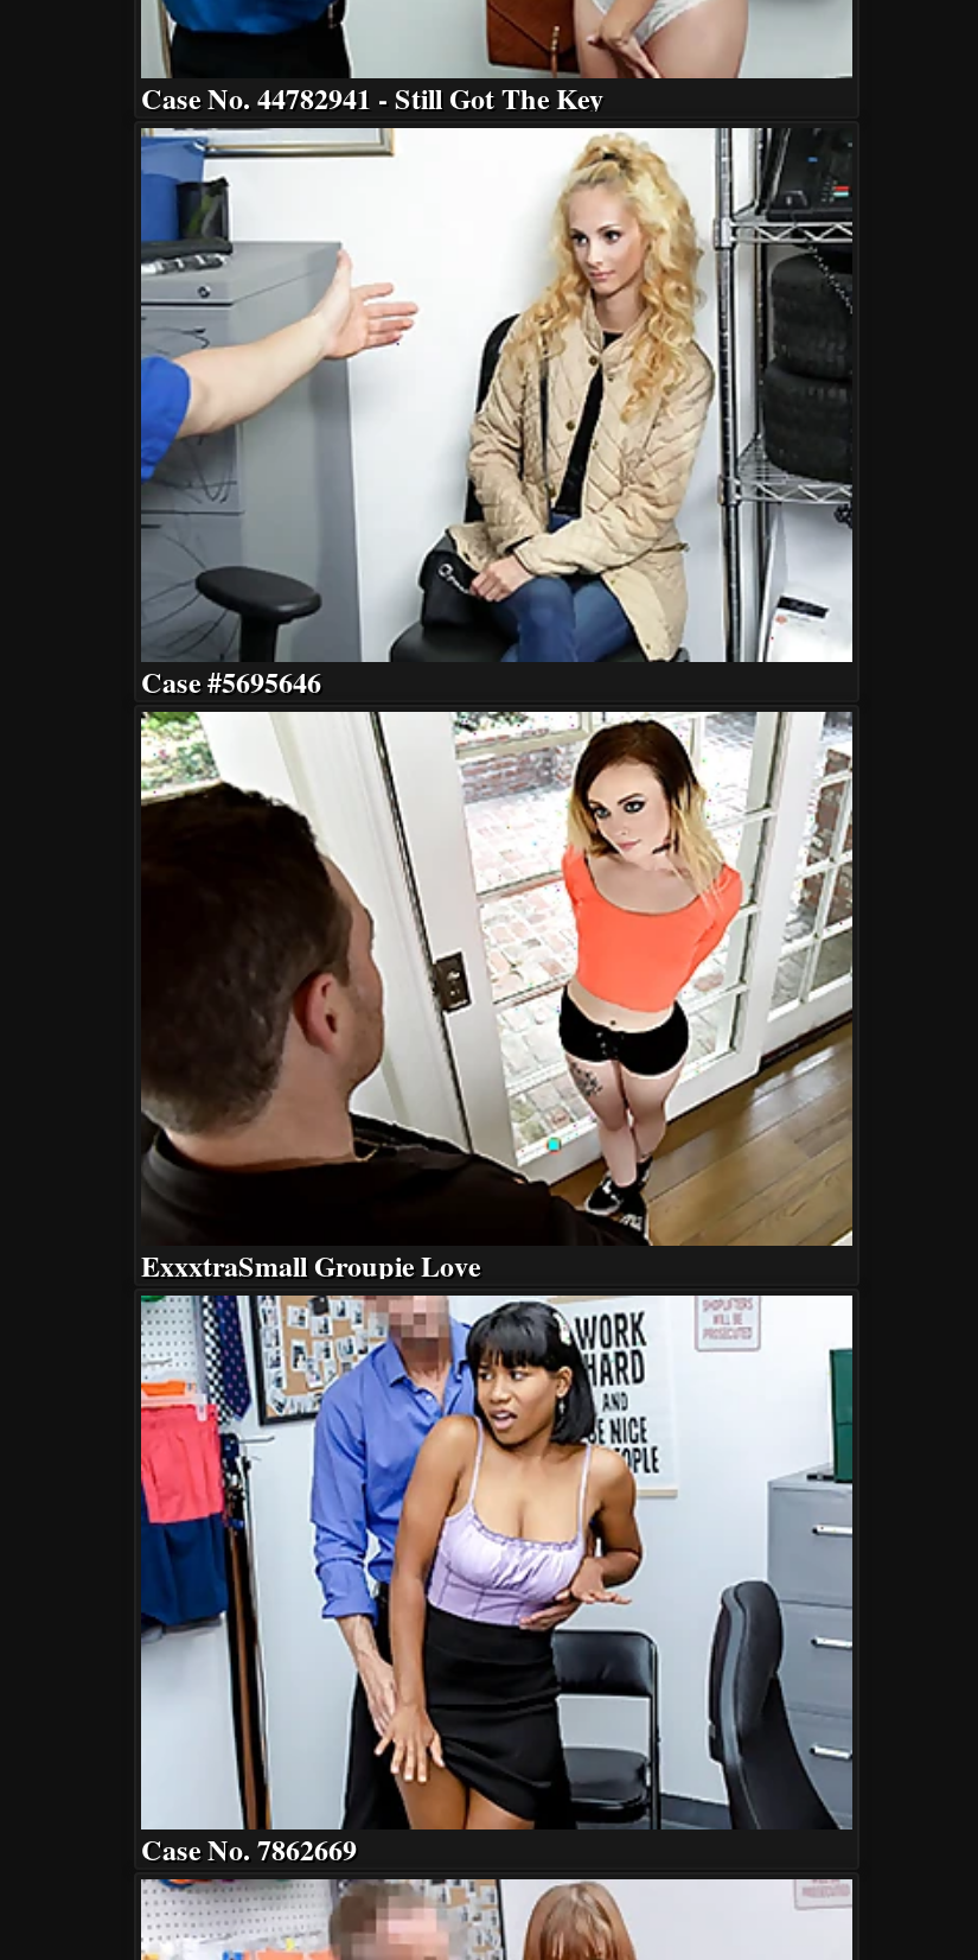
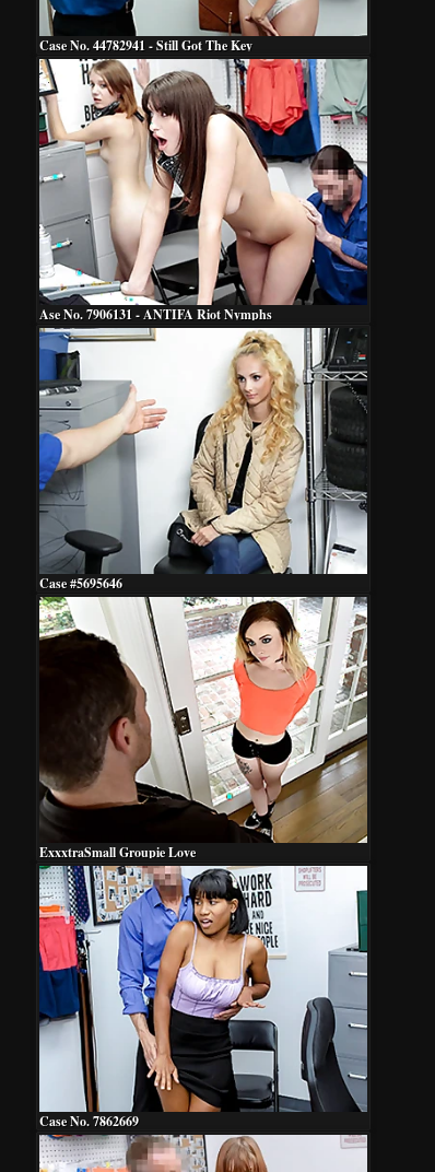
none -> [39,58,368,324] [image] | Ase No. 7906131 - ANTIFA Riot Nymphs

